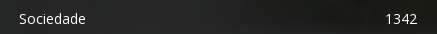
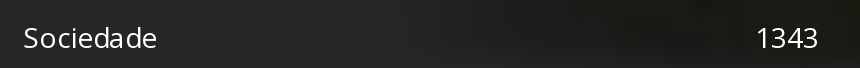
[385,9,417,28] 1342 -> [755,17,819,55] 1343

